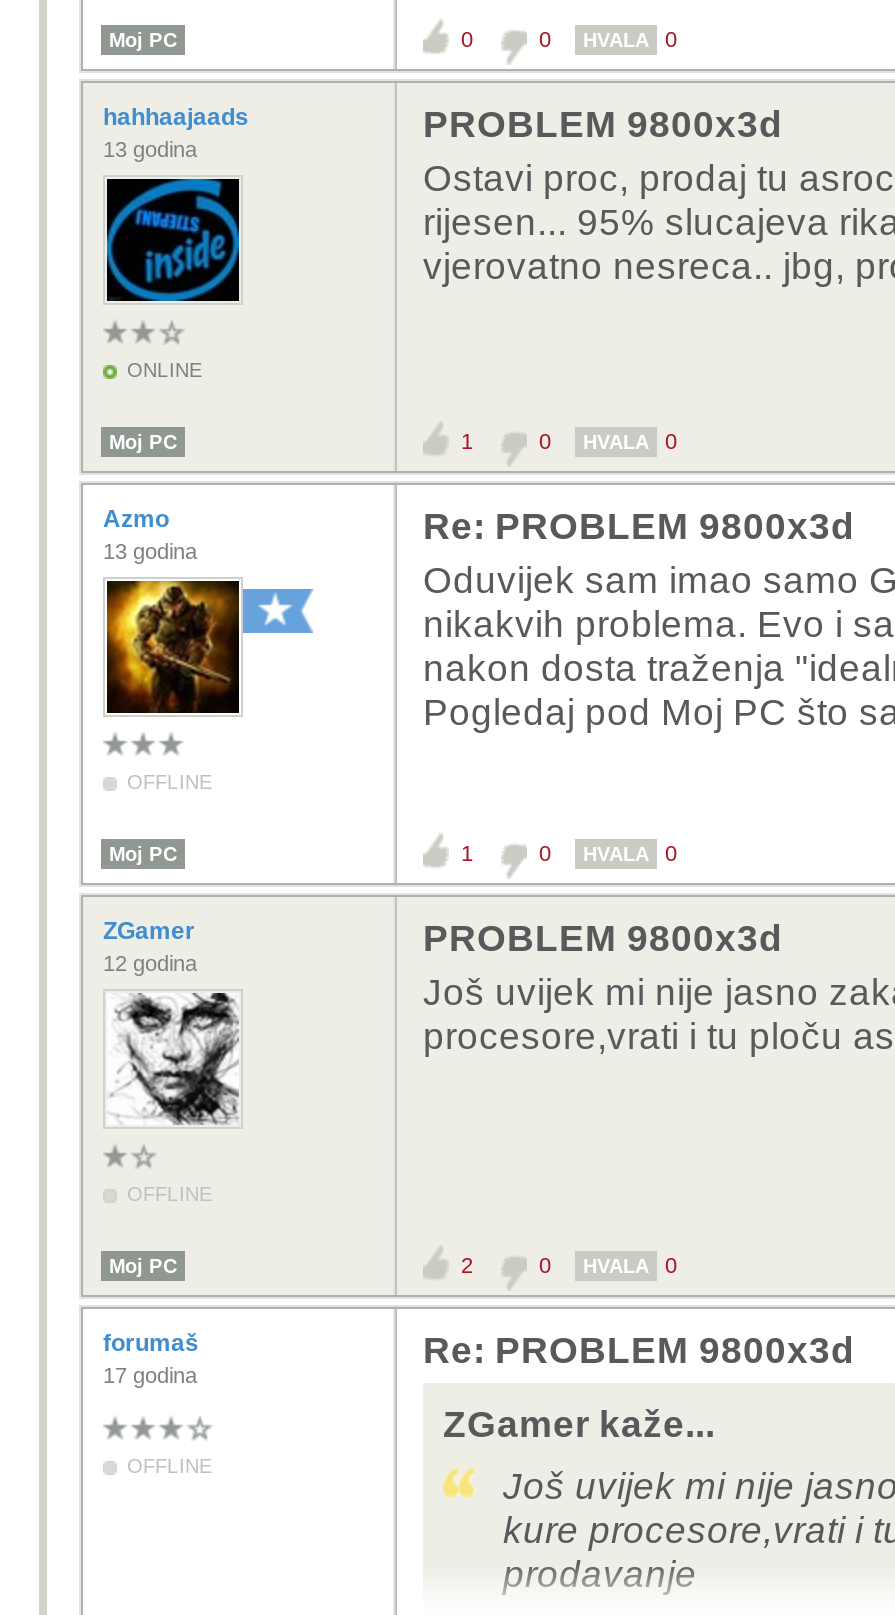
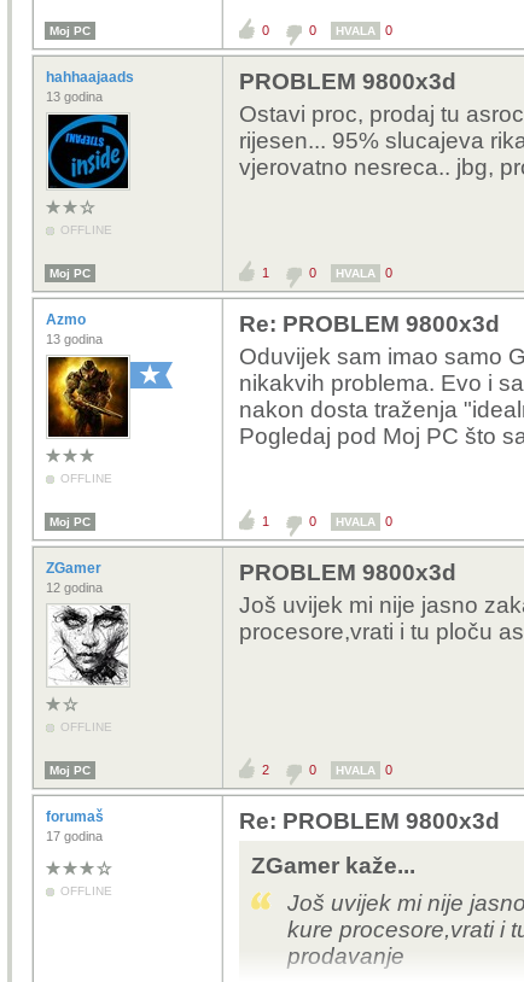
[127,359,203,381] ONLINE -> [60,223,112,236] OFFLINE

